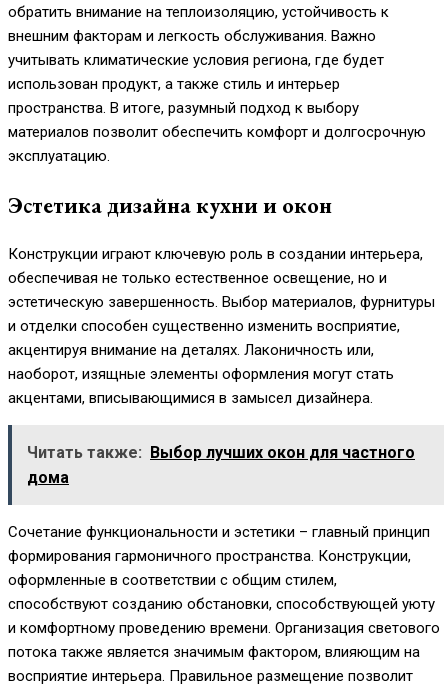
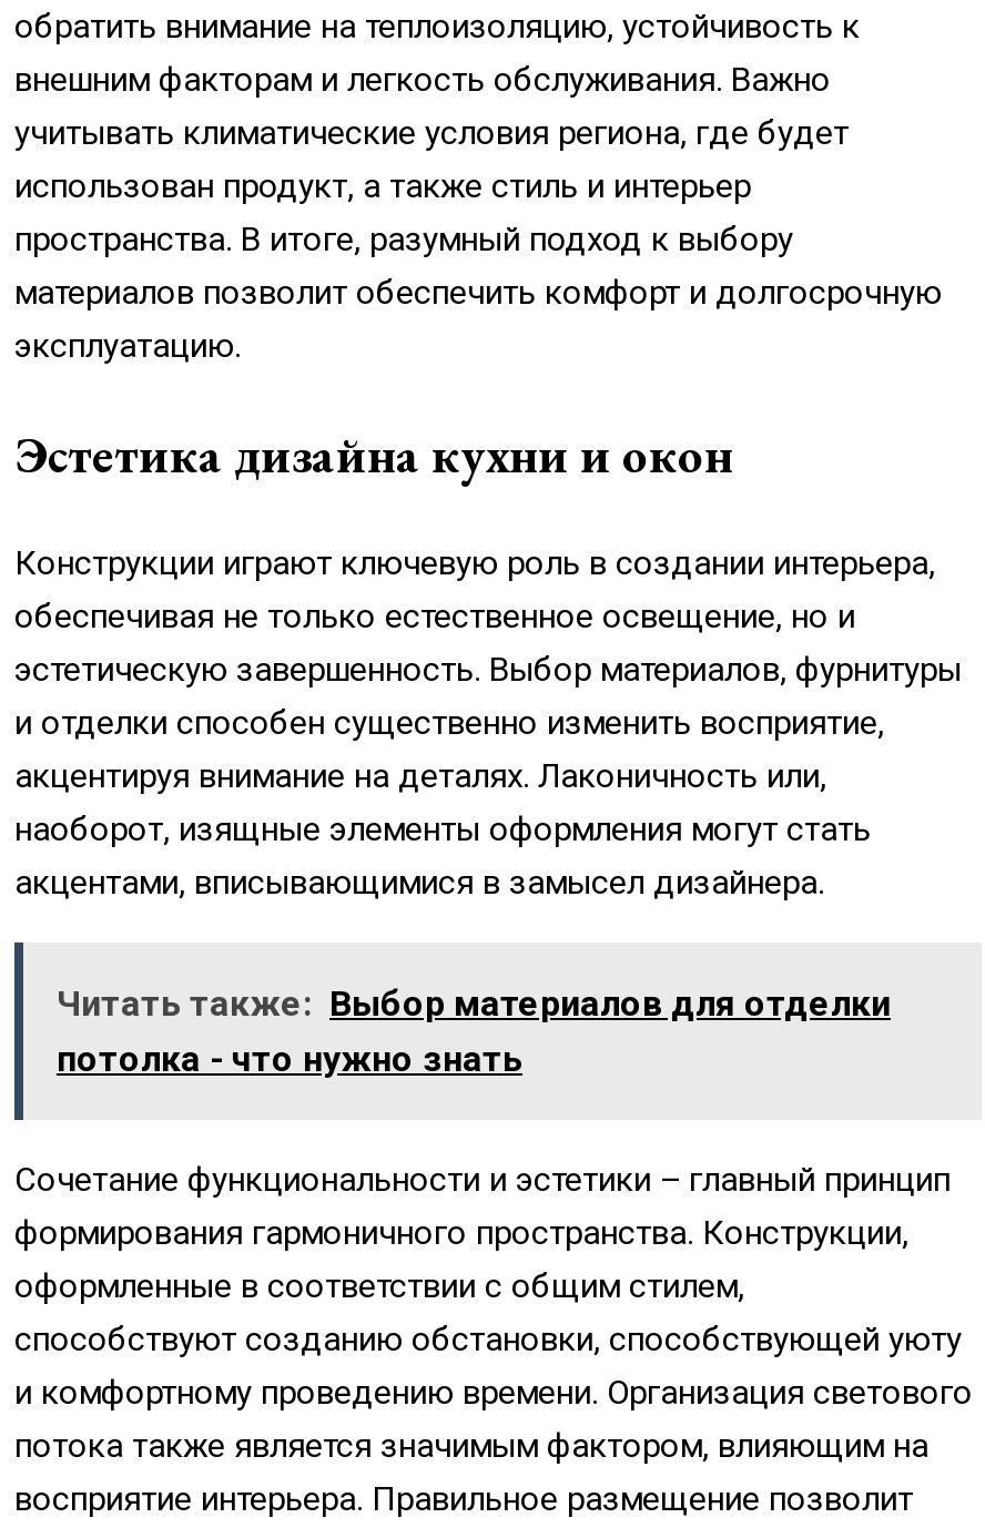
[27,443,415,487] Читать также: Выбор лучших окон для частного | дома -> [57,982,891,1079] Читать также: Выбор материалов для отделки | потолка - что нужно знать

